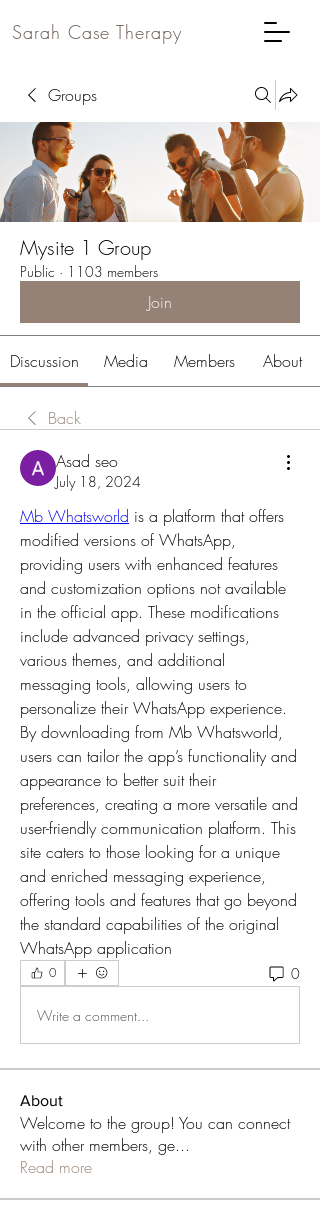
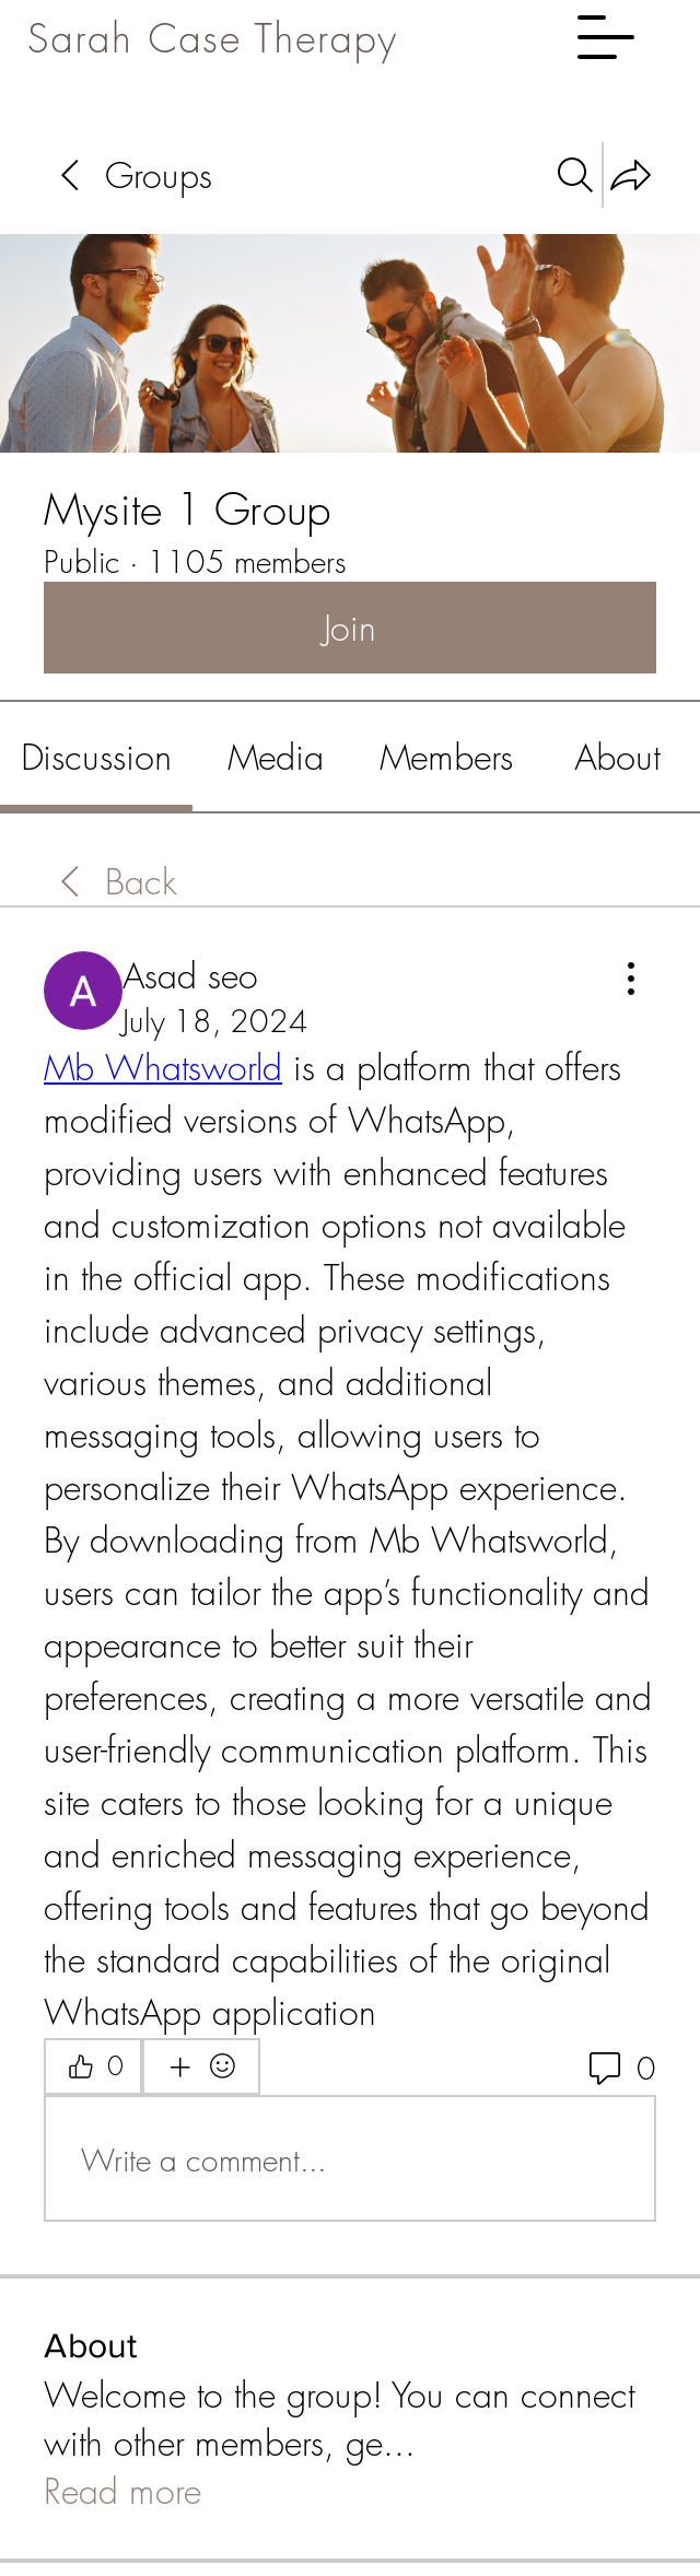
[20,262,158,281] Public · 1103 members -> [44,540,346,582] Public · 1105 members

